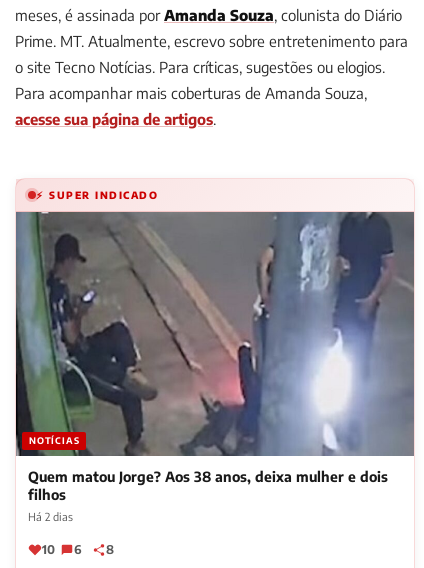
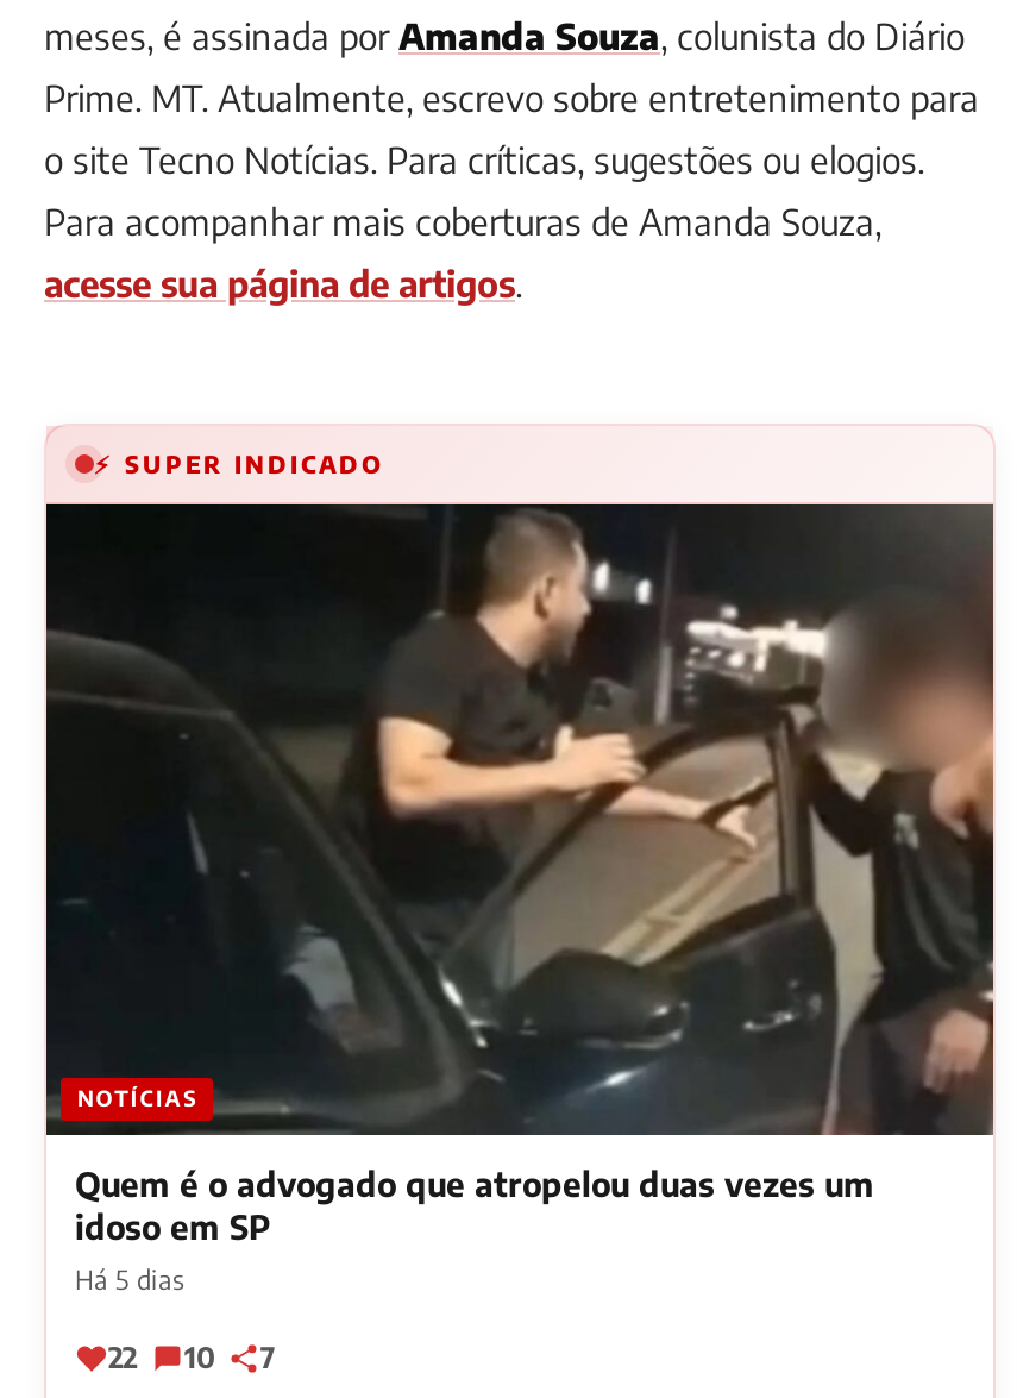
[15,211,415,523] [image] | Quem matou Jorge? Aos 38 anos, deixa mulher e dois | filhos | Há 2 dias -> [44,502,996,1375] [image] | Quem é o advogado que atropelou duas vezes um | idoso em SP | Há 5 dias | 22
[74,542,114,557] 6 | 8 -> [260,1340,275,1375] 7

